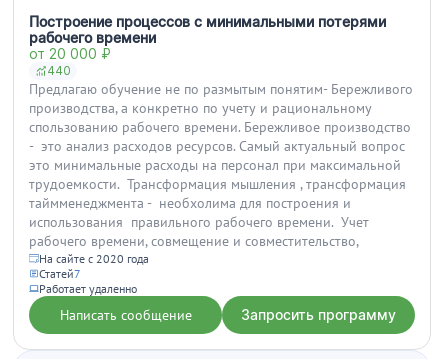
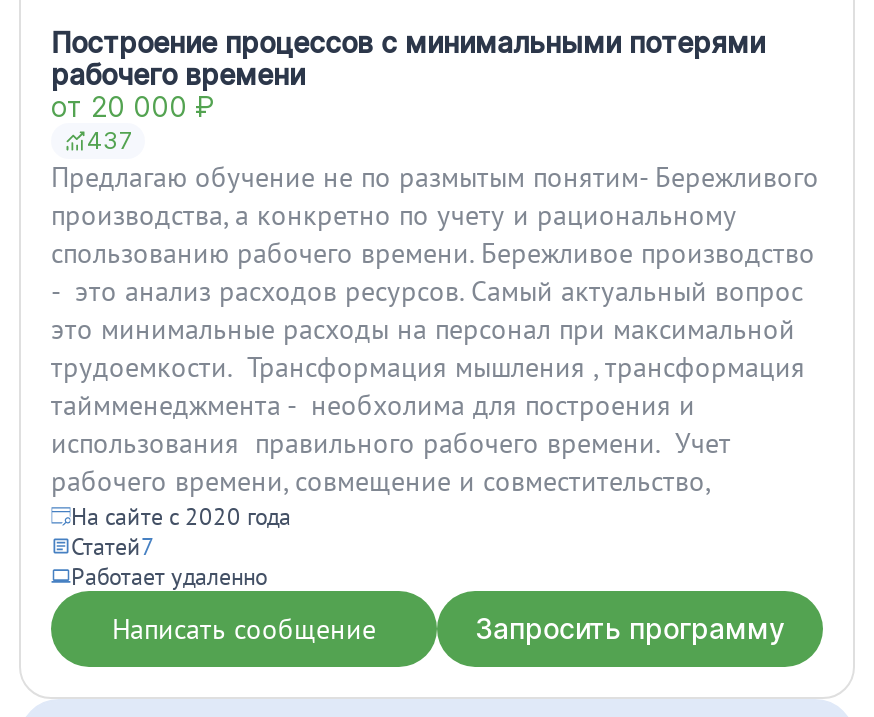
[47,63,71,78] 440 -> [87,124,133,154] 437

